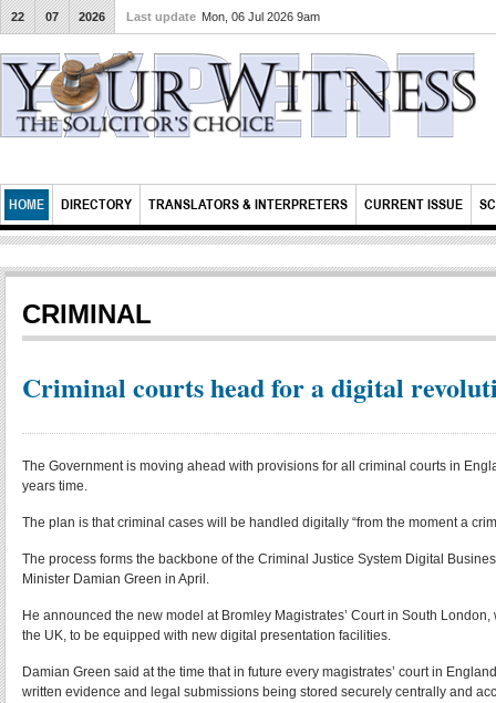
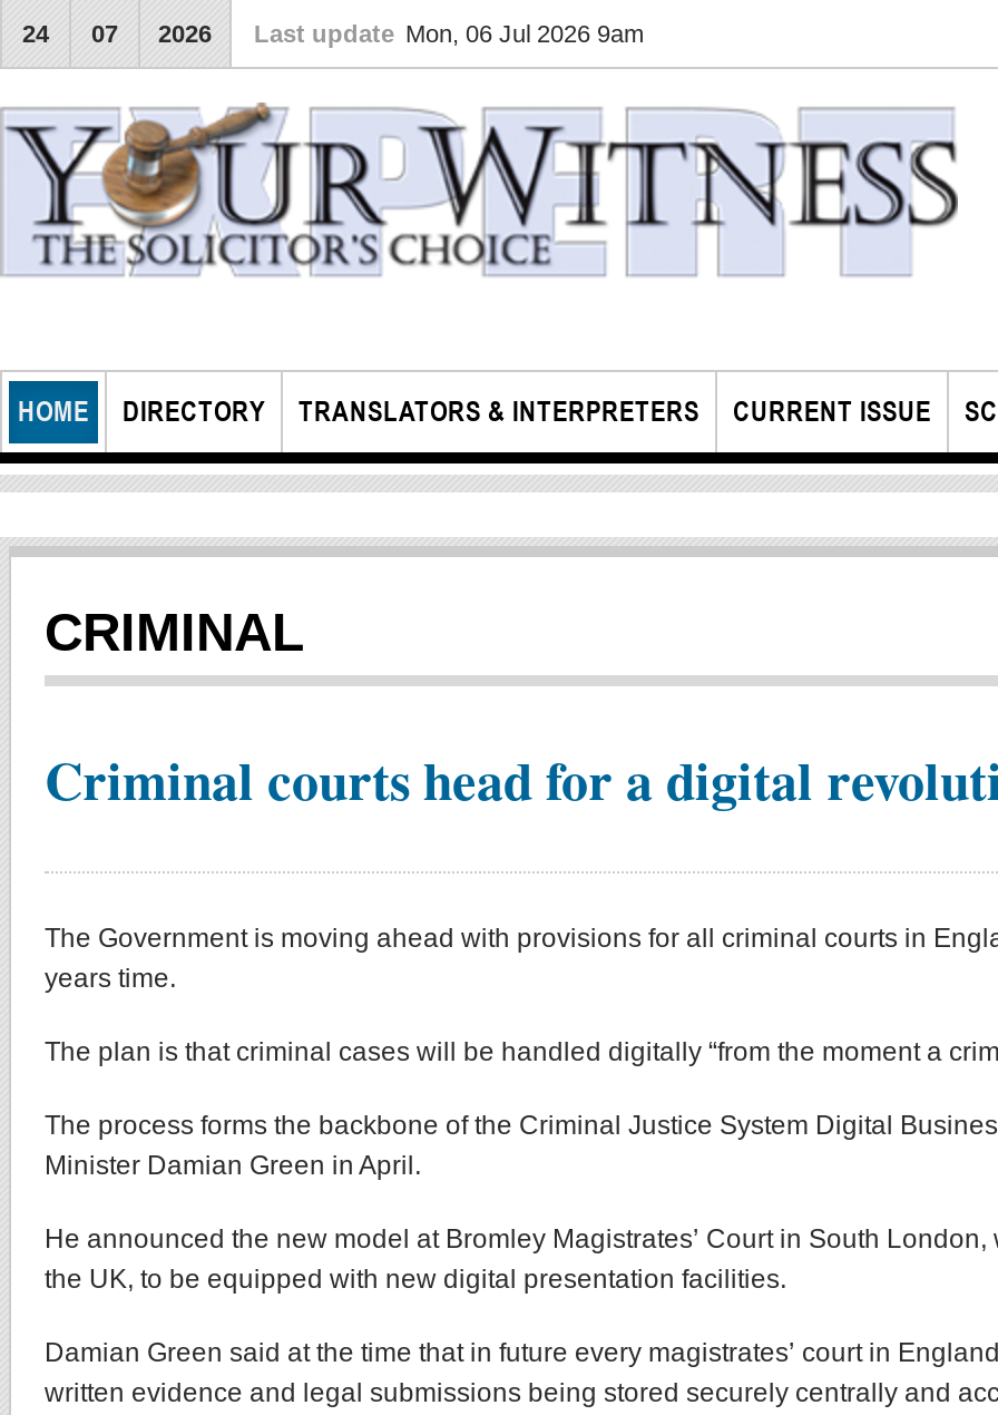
[11,10,320,23] 22 07 2026 Last update Mon, 06 Jul 2026 9am -> [22,20,644,47] 24 07 2026 Last update Mon, 06 Jul 2026 9am

